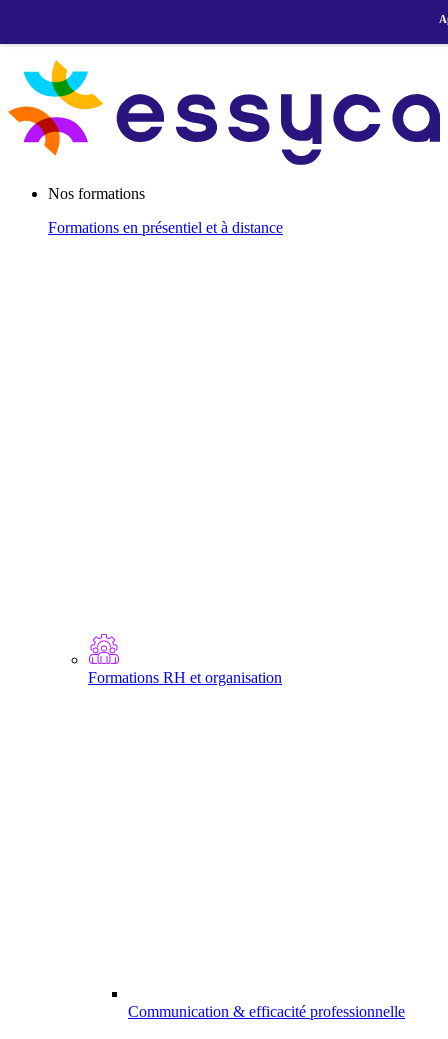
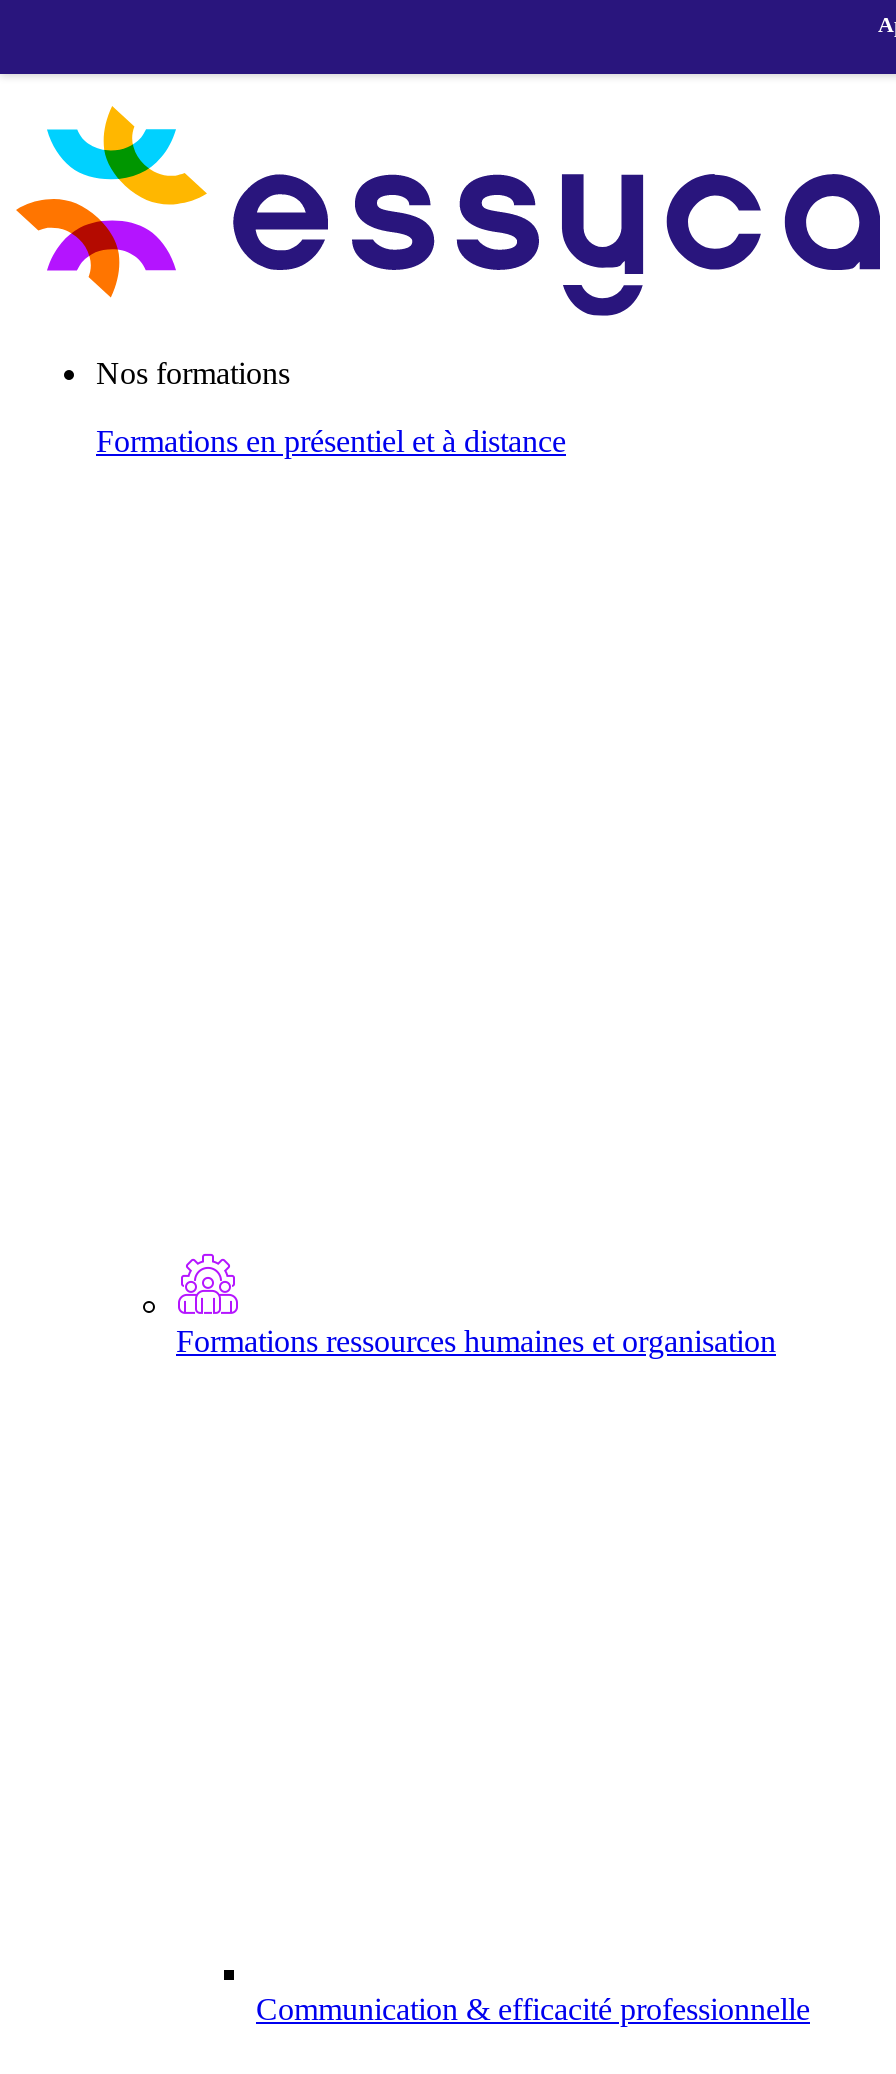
[88,669,282,686] Formations RH et organisation -> [176,1324,776,1358] Formations ressources humaines et organisation

